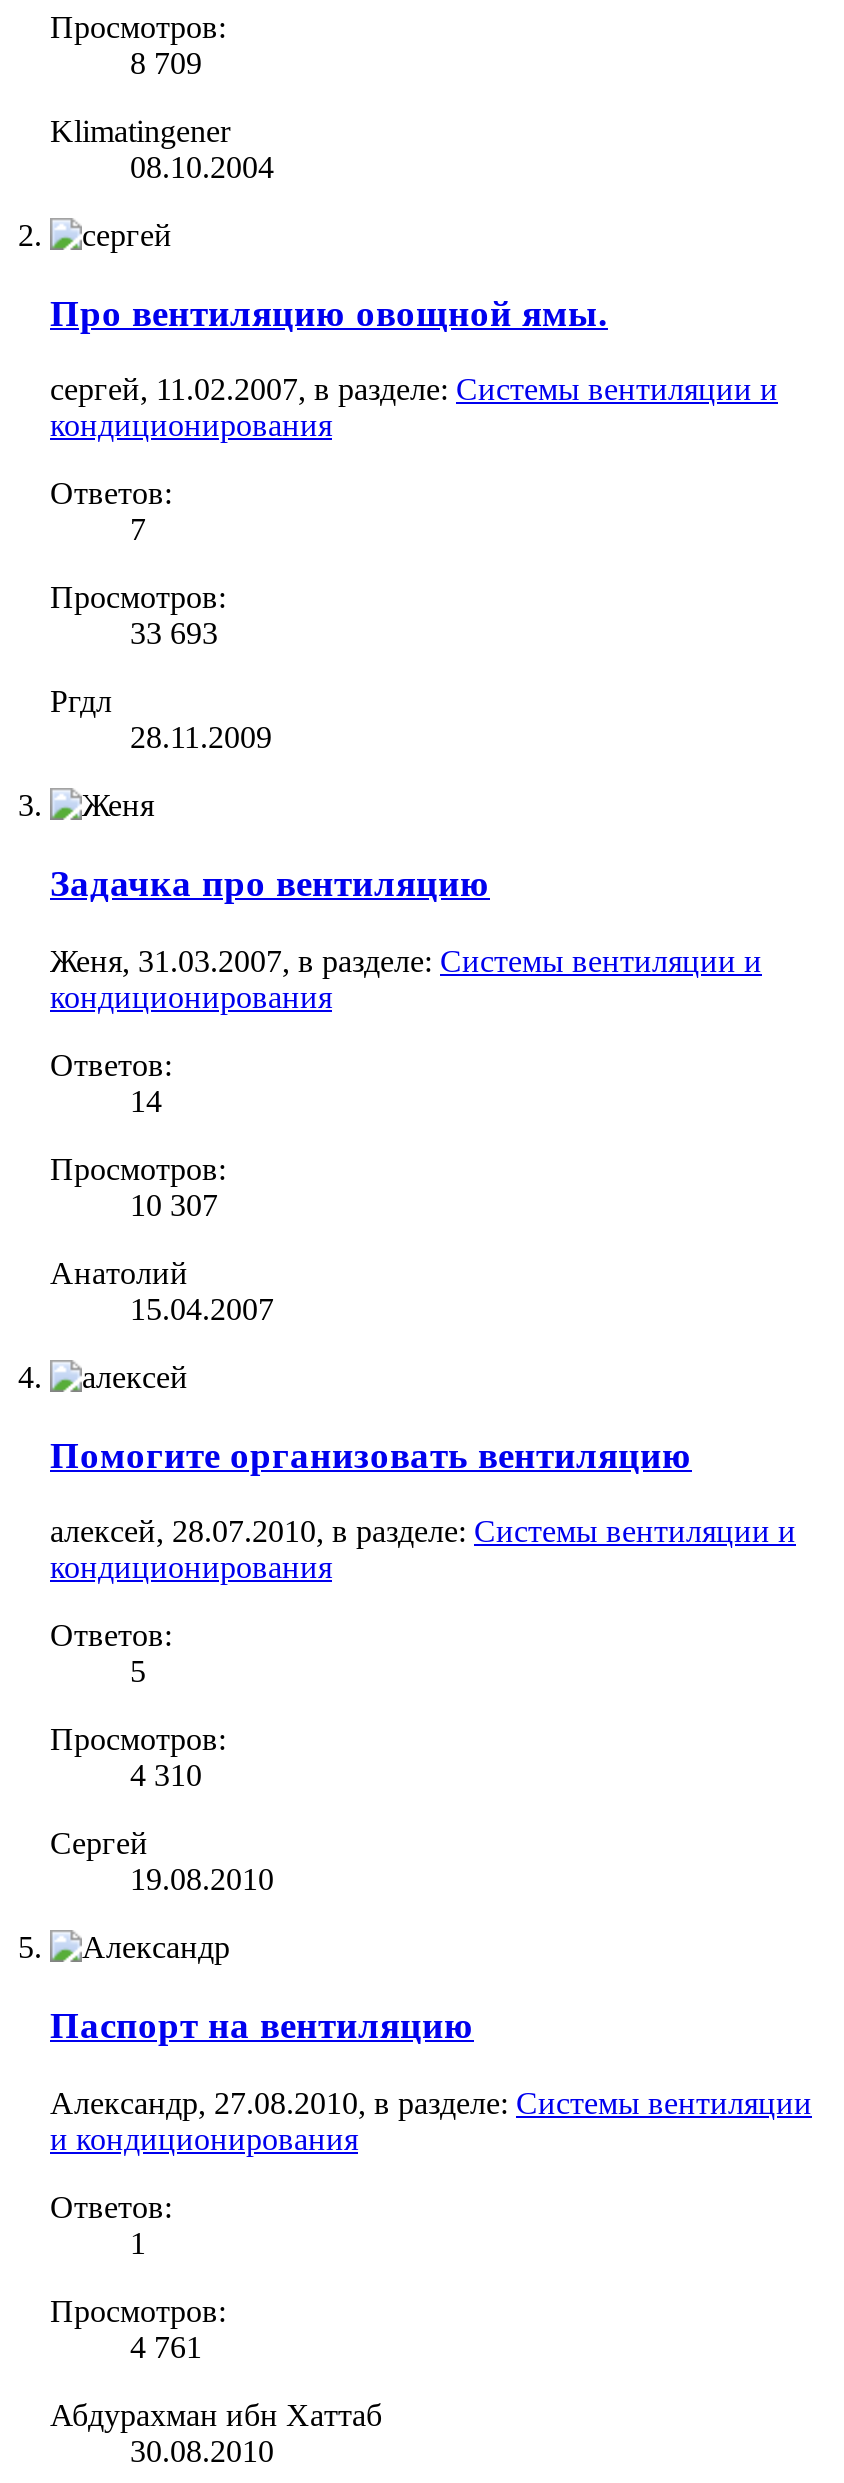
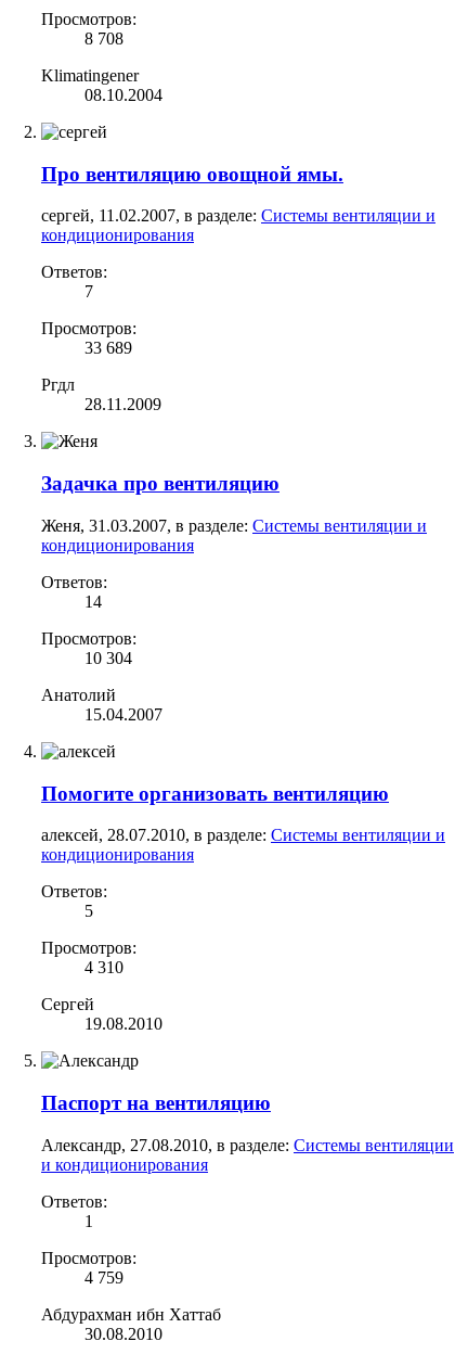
[130,46,202,80] 8 709 -> [84,29,123,48] 8 708
[130,617,218,651] 33 693 -> [84,339,132,357] 33 689
[130,1188,218,1222] 10 307 -> [84,649,132,667] 10 304
[130,2329,202,2363] 4 761 -> [84,1268,123,1286] 4 759

